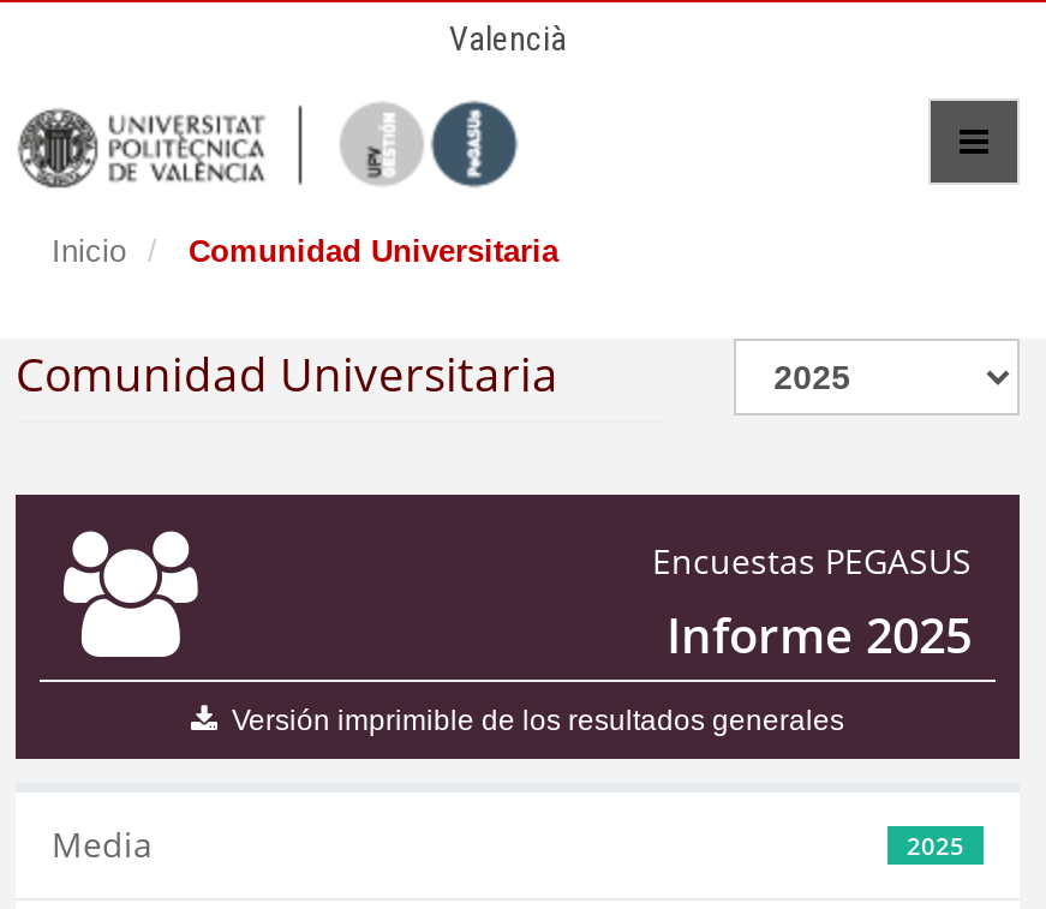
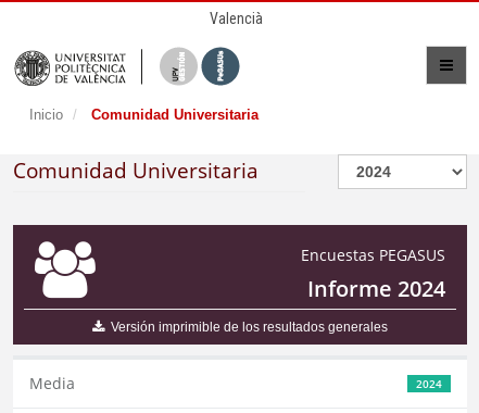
[667,603,972,668] Informe 2025 -> [307,274,445,303] Informe 2024
[907,829,964,862] 2025 -> [416,376,442,391] 2024

